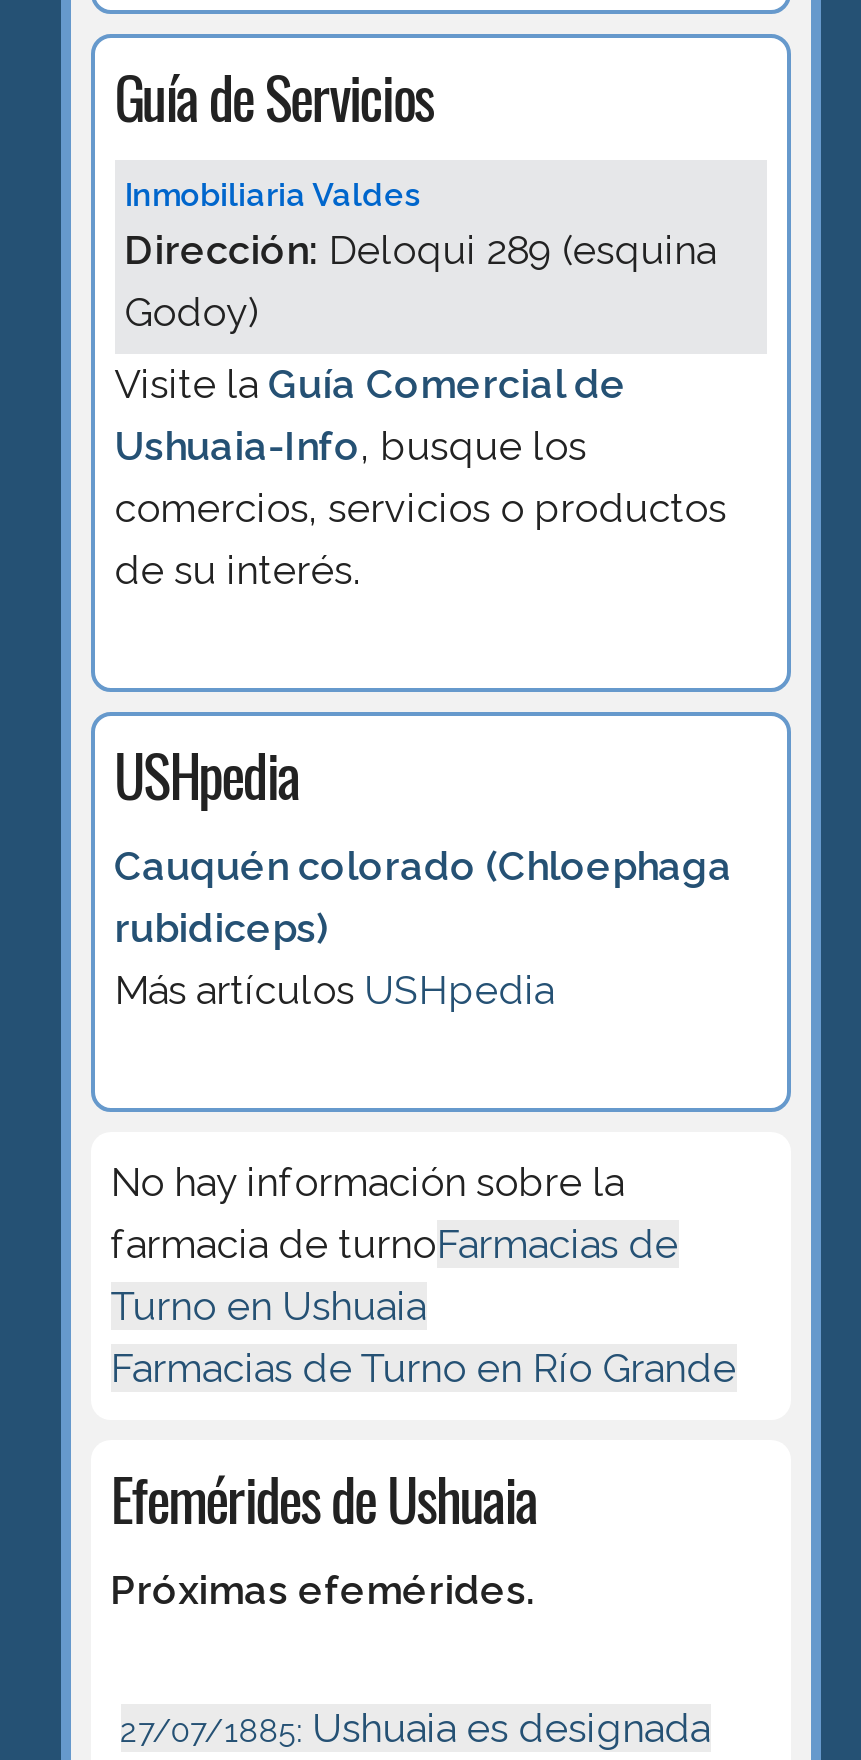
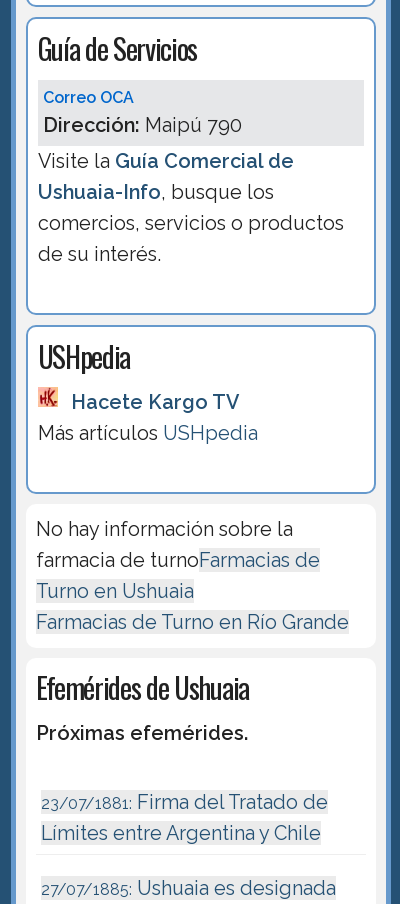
[124,175,716,335] Inmobiliaria Valdes | Dirección: Deloqui 289 (esquina | Godoy) -> [43,88,242,137] Correo OCA | Dirección: Maipú 790
moved [114,359,726,815] -> [38,149,344,377]: Visite la Guía Comercial de | Ushuaia-Info, busque los | comercios, servicios o productos | de su interés. | USHpedia
[114,842,732,952] Cauquén colorado (Chloephaga | rubidiceps) -> [71,390,239,414] Hacete Kargo TV
moved [110,966,736,1614] -> [36,421,349,745]: Más artículos USHpedia | No hay información sobre la | farmacia de turnoFarmacias de | Turno en Ushuaia | Farmacias de Turno en Río Grande | Efemérides de Ushuaia | Próximas efemérides.
none -> [41,790,328,845] 23/07/1881: Firma del Tratado de | Límites entre Argentina y Chile

